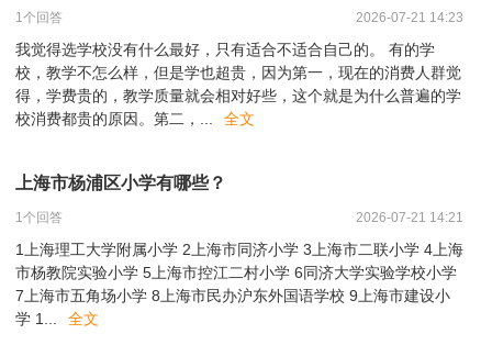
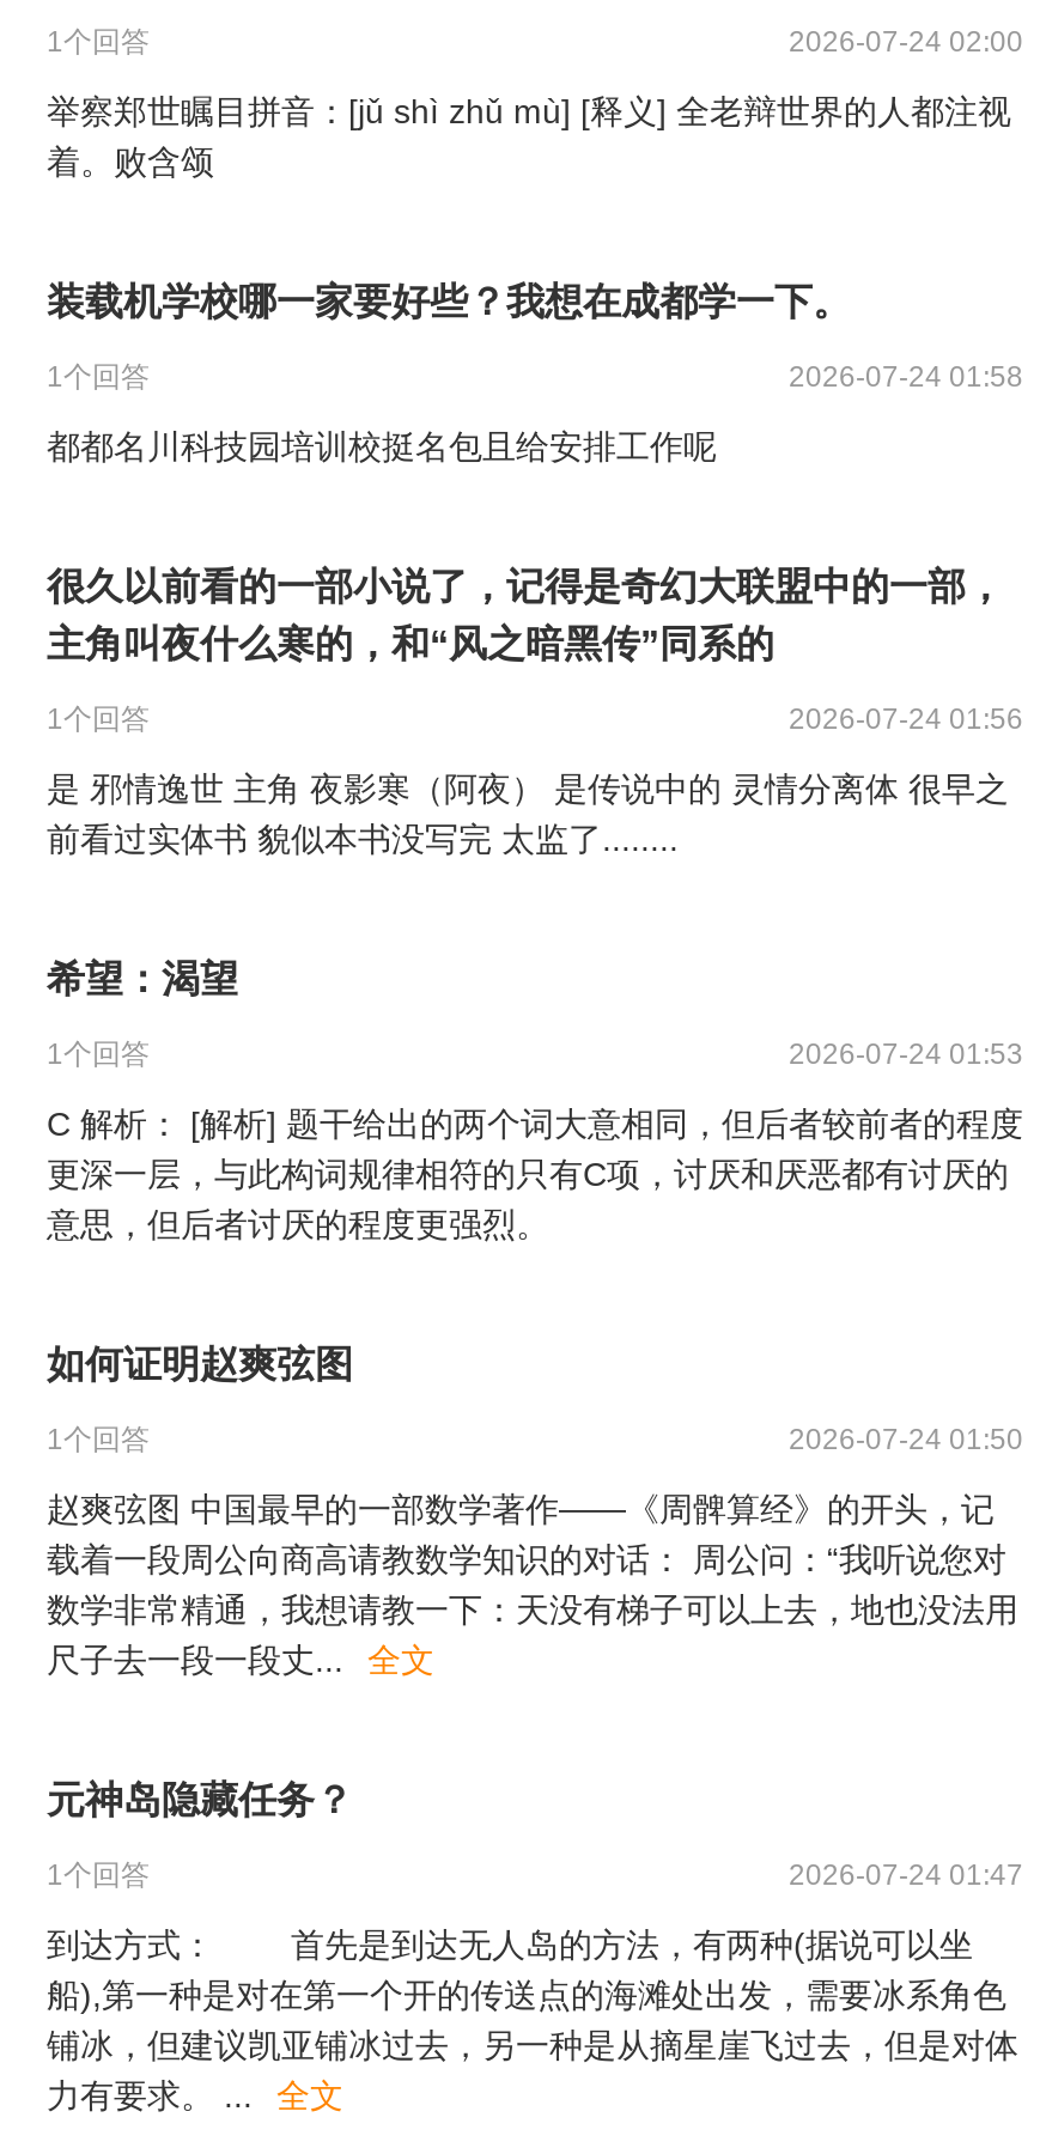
[15,10,463,127] 2026-07-21 14:23 | 我觉得选学校没有什么最好，只有适合不适合自己的。 有的学 | 校，教学不怎么样，但是学也超贵，因为第一，现在的消费人群觉 | 得，学费贵的，教学质量就会相对好些，这个就是为什么普遍的学 | 校消费都贵的原因。第二，... -> [47,25,1023,1679] 2026-07-24 02:00 | 举察郑世瞩目拼音：[jǔ shì zhǔ mù] [释义] 全老辩世界的人都注视 | 着。败含颂 | 装载机学校哪一家要好些？我想在成都学一下。 | 1个回答 | 2026-07-24 01:58 | 都都名川科技园培训校挺名包且给安排工作呢 | 很久以前看的一部小说了，记得是奇幻大联盟中的一部， | 主角叫夜什么寒的，和“风之暗黑传”同系的 | 1个回答 | 2026-07-24 01:56 | 是 邪情逸世 主角 夜影寒（阿夜） 是传说中的 灵情分离体 很早之 | 前看过实体书 貌似本书没写完 太监了........ | 希望：渴望 | 1个回答 | 2026-07-24 01:53 | C 解析： [解析] 题干给出的两个词大意相同，但后者较前者的程度 | 更深一层，与此构词规律相符的只有C项，讨厌和厌恶都有讨厌的 | 意思，但后者讨厌的程度更强烈。 | 如何证明赵爽弦图 | 1个回答 | 2026-07-24 01:50 | 赵爽弦图 中国最早的一部数学著作——《周髀算经》的开头，记 | 载着一段周公向商高请教数学知识的对话： 周公问：“我听说您对 | 数学非常精通，我想请教一下：天没有梯子可以上去，地也没法用 | 尺子去一段一段丈...
[15,174,226,192] 上海市杨浦区小学有哪些？ -> [47,1779,353,1820] 元神岛隐藏任务？
[356,210,463,225] 2026-07-21 14:21 -> [789,1858,1023,1892] 2026-07-24 01:47
[15,241,463,327] 1上海理工大学附属小学 2上海市同济小学 3上海市二联小学 4上海 | 市杨教院实验小学 5上海市控江二村小学 6同济大学实验学校小学 | 7上海市五角场小学 8上海市民办沪东外国语学校 9上海市建设小 | 学 1... -> [47,1925,1018,2114] 到达方式： 首先是到达无人岛的方法，有两种(据说可以坐 | 船),第一种是对在第一个开的传送点的海滩处出发，需要冰系角色 | 铺冰，但建议凯亚铺冰过去，另一种是从摘星崖飞过去，但是对体 | 力有要求。...

